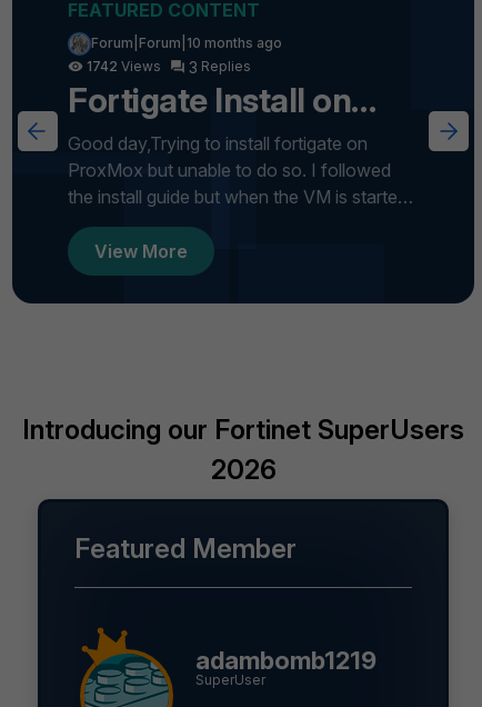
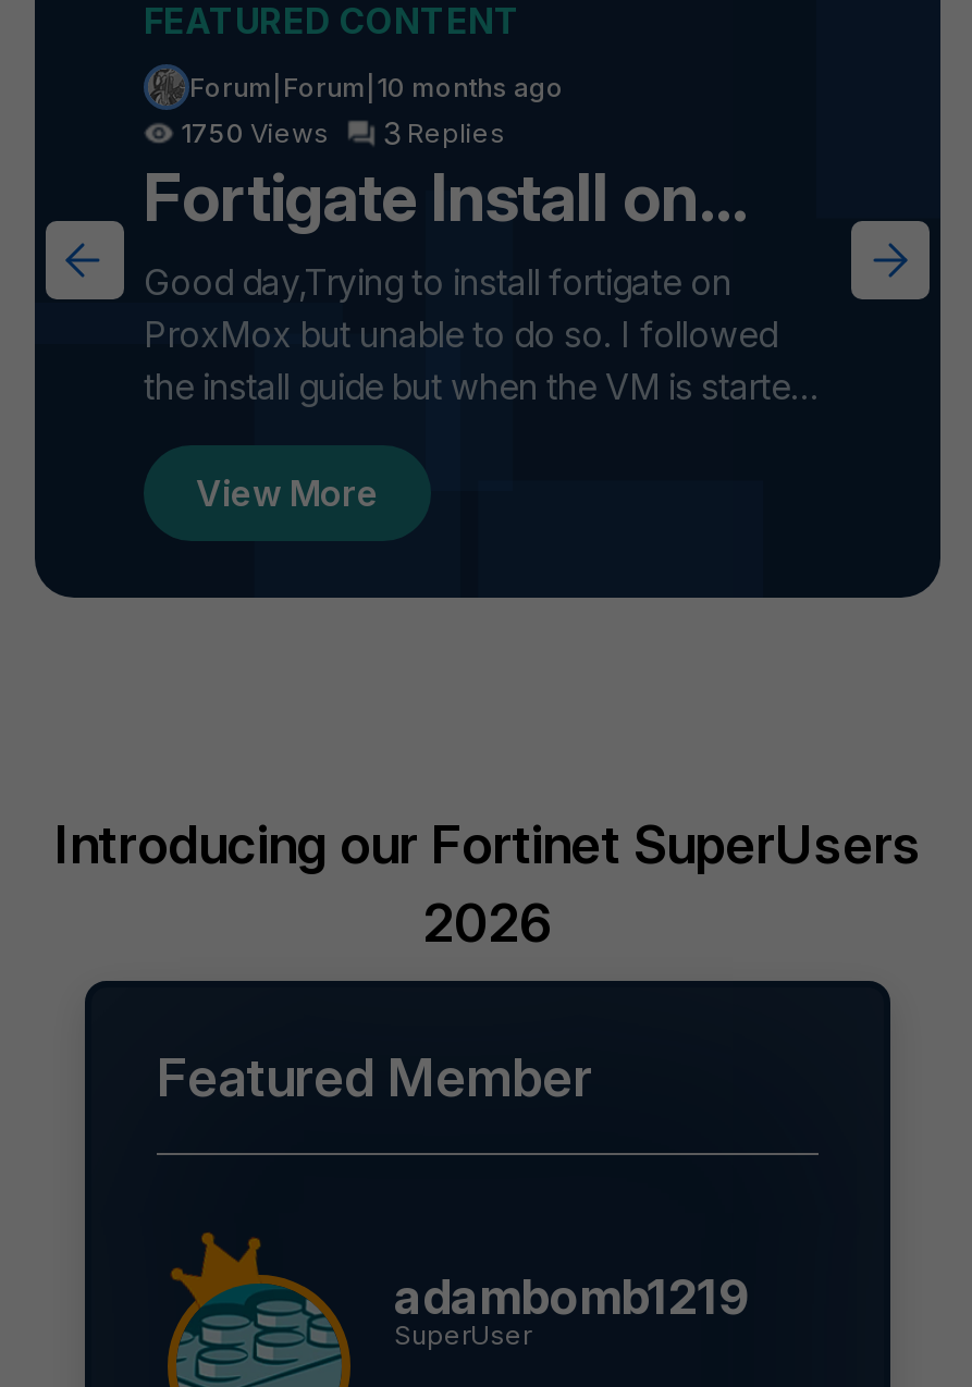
[87,58,118,75] 1742 -> [181,116,244,149] 1750

